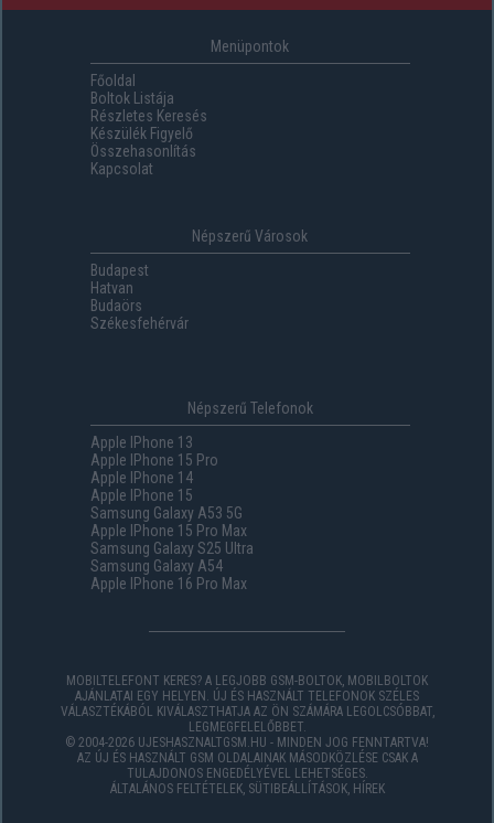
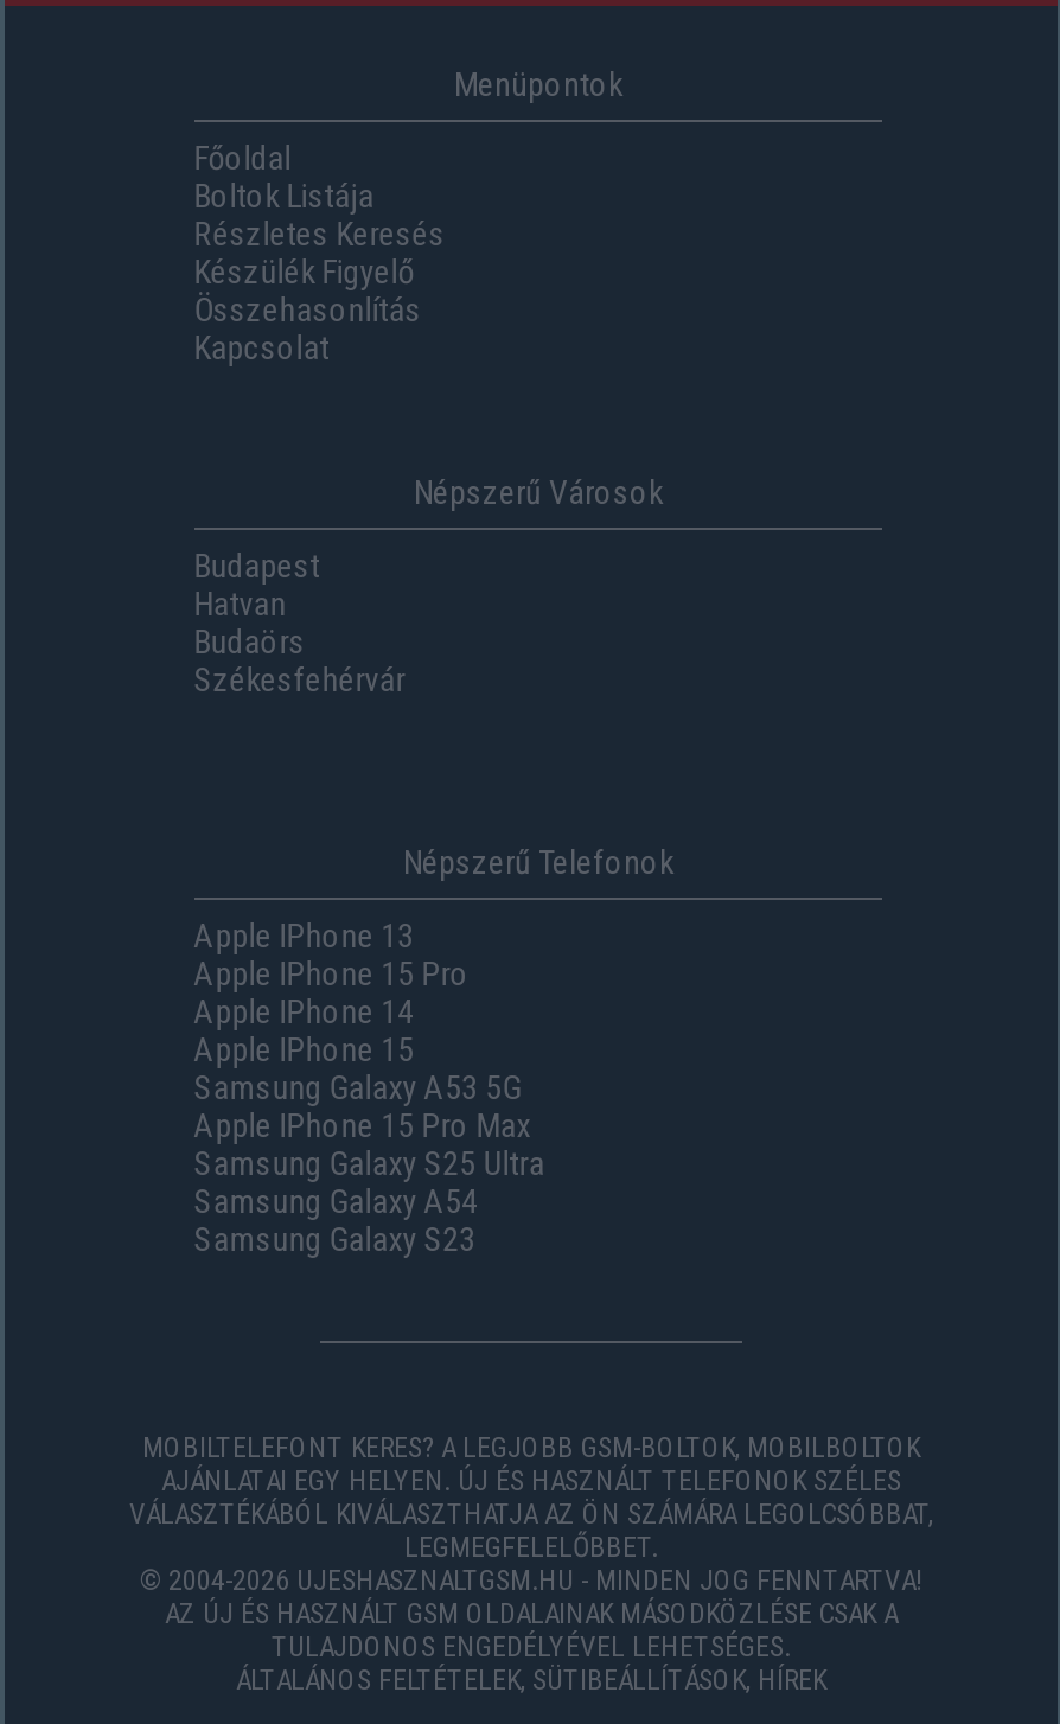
[90,575,247,592] Apple IPhone 16 Pro Max -> [194,1220,476,1258] Samsung Galaxy S23

